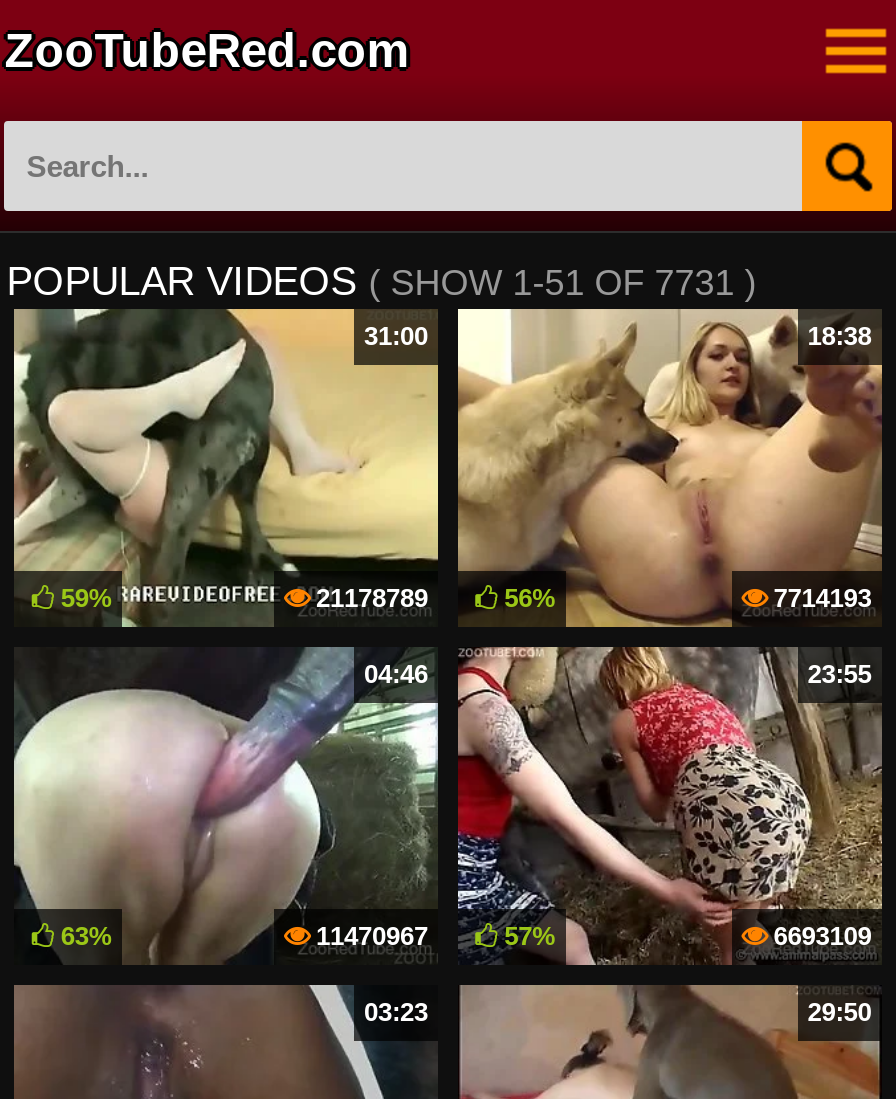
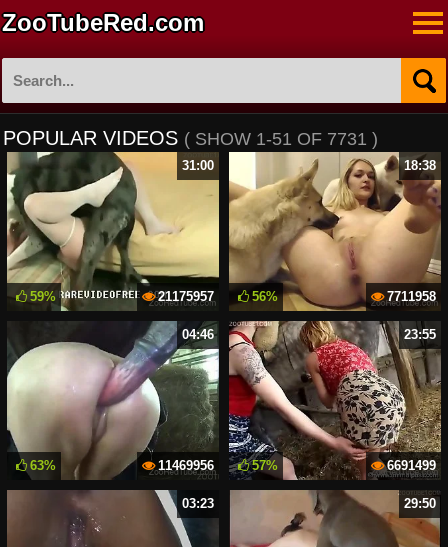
[316,583,428,613] 21178789 -> [158,289,214,304] 21175957
[773,583,871,613] 7714193 -> [387,289,436,304] 7711958
[316,920,428,950] 11470967 -> [158,458,214,473] 11469956
[773,920,871,950] 6693109 -> [387,458,436,473] 6691499

